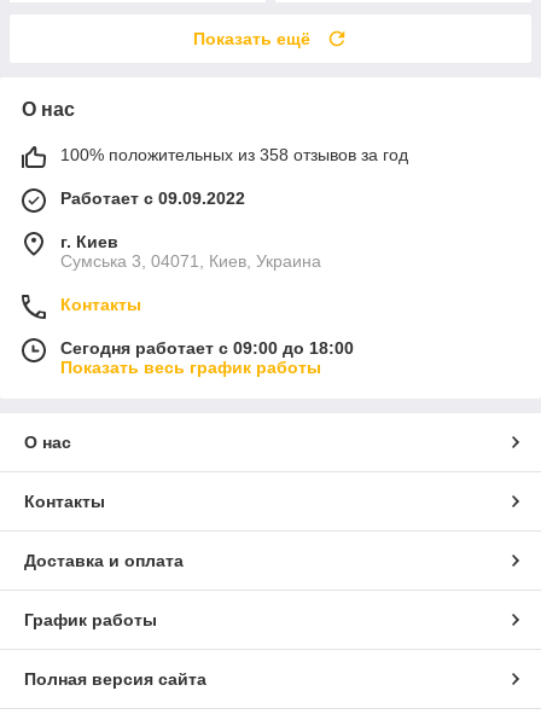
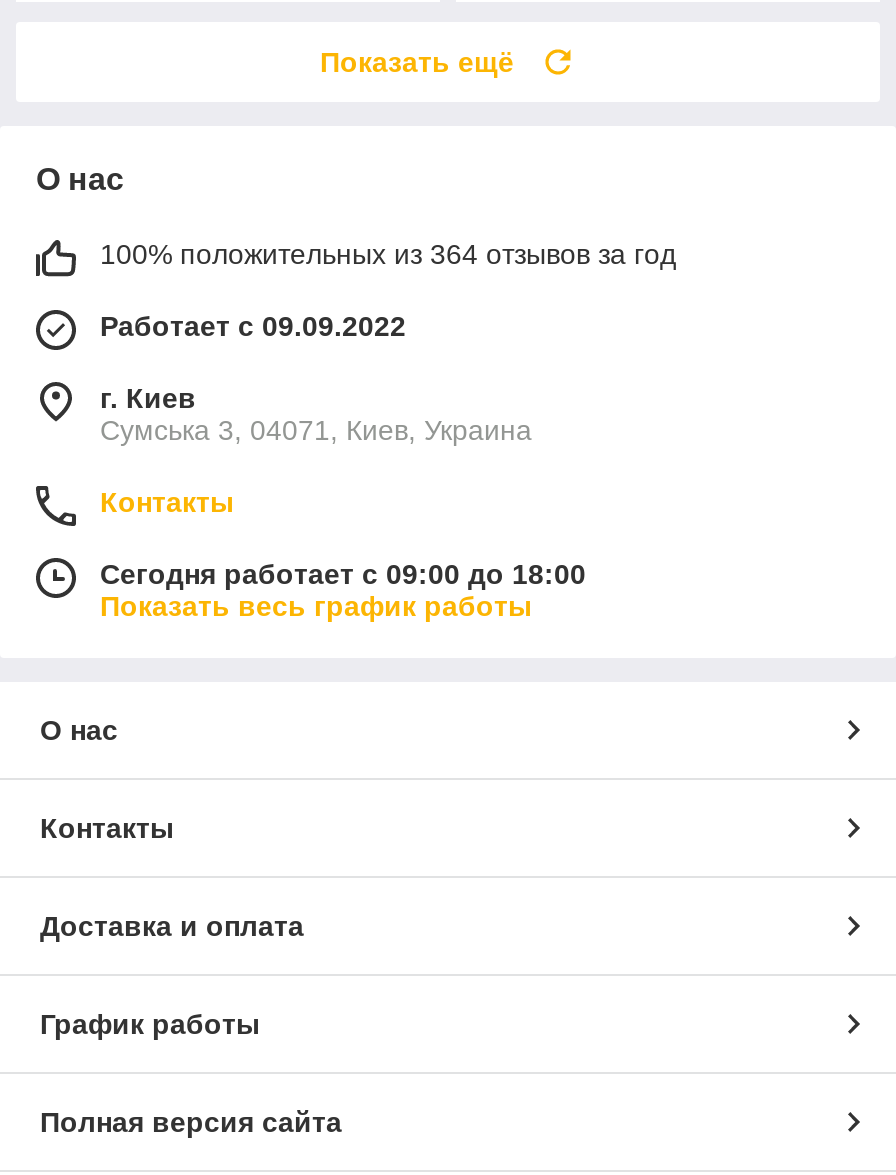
[60,145,408,164] 100% положительных из 358 отзывов за год -> [100,238,676,270] 100% положительных из 364 отзывов за год

